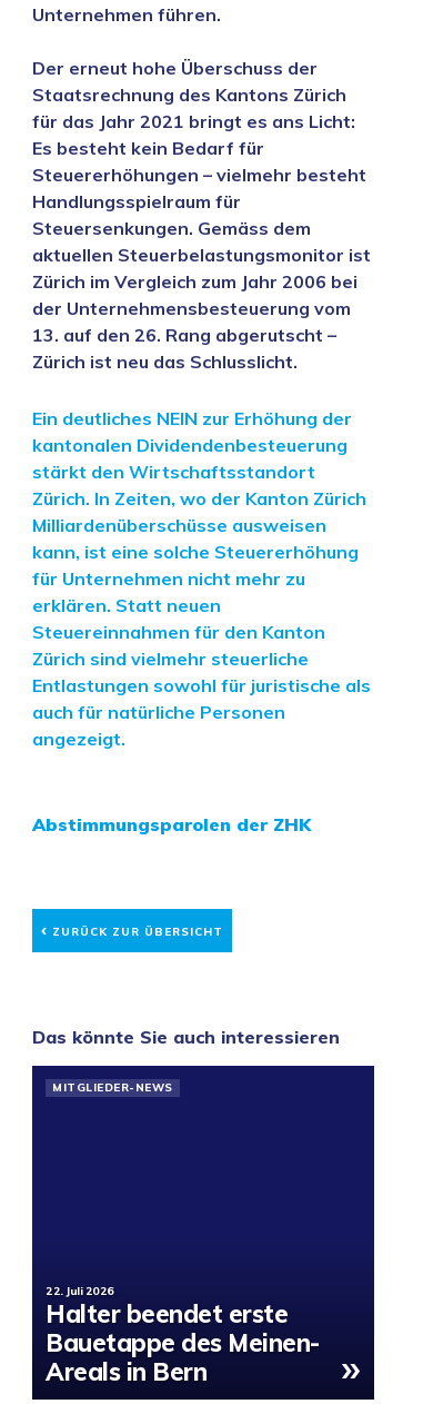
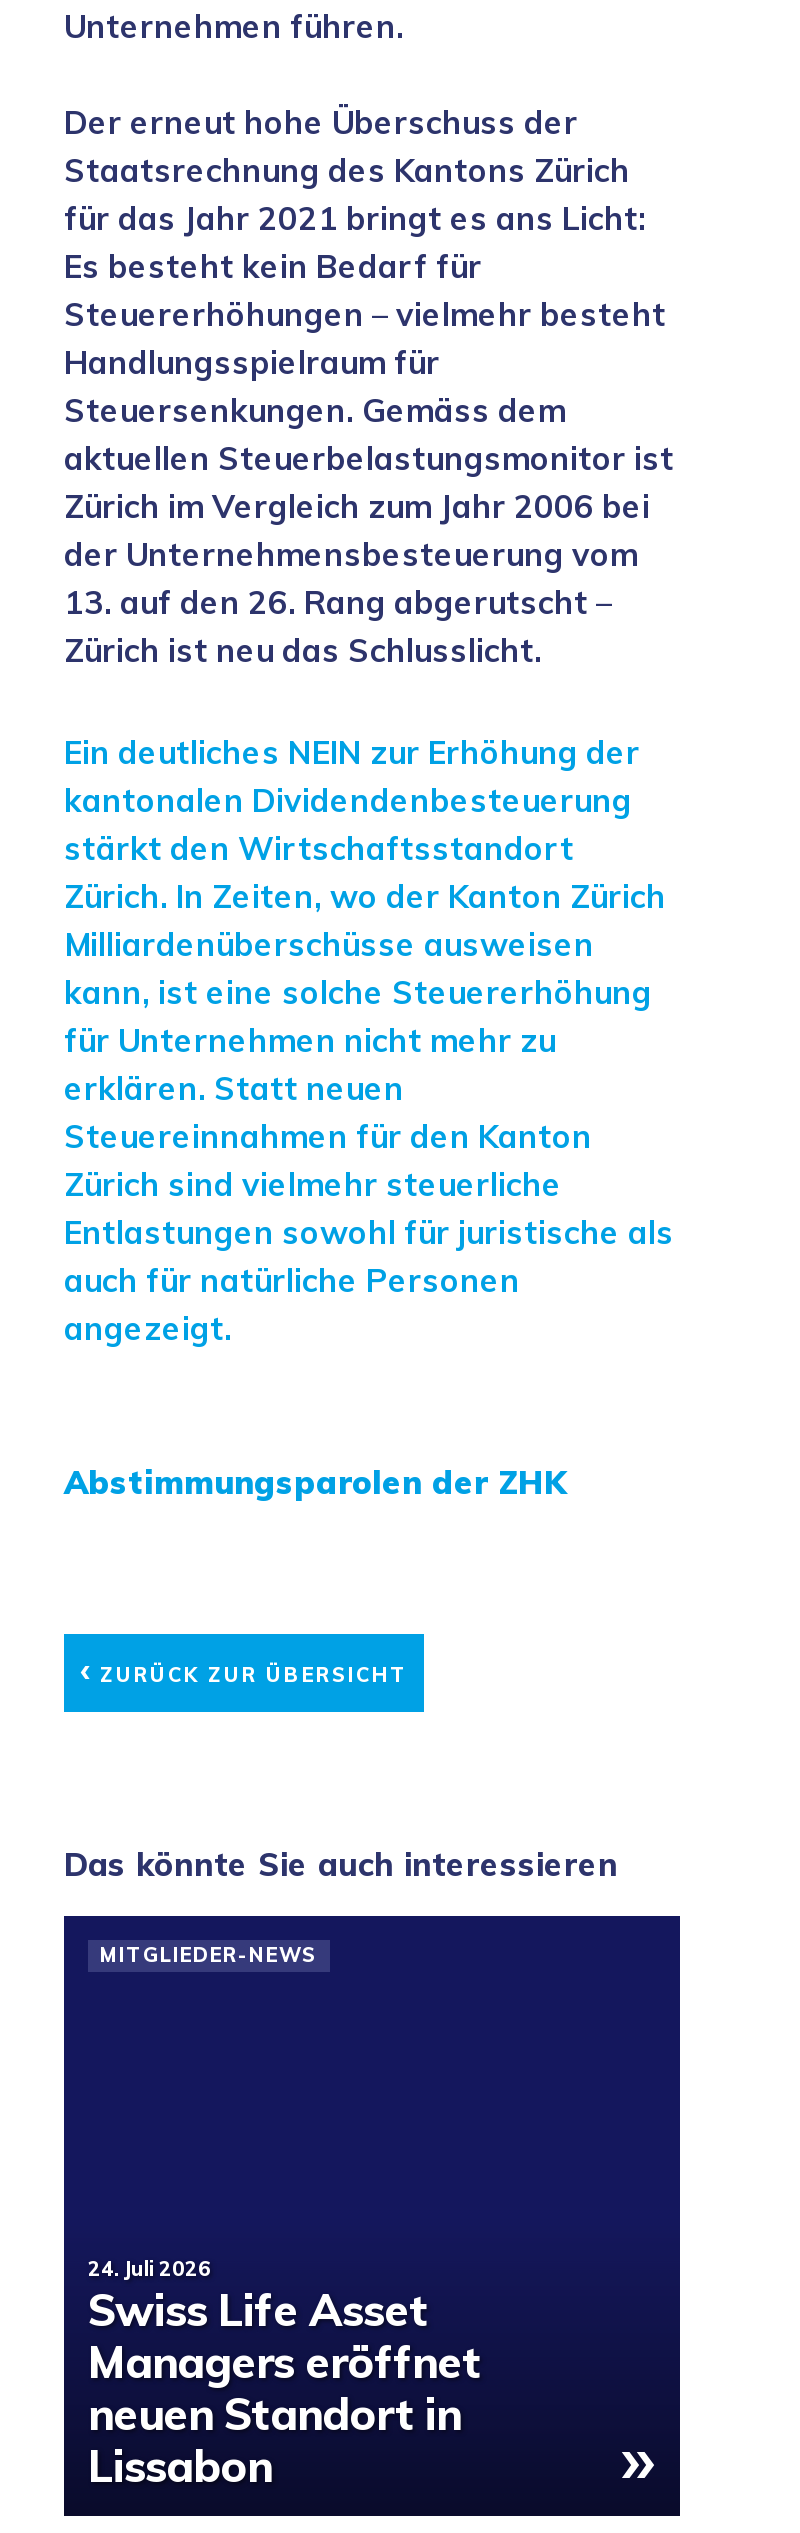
[46,1283,319,1387] 22. Juli 2026 | Halter beendet erste | Bauetappe des Meinen- | Areals in Bern -> [88,2255,481,2493] 24. Juli 2026 | Swiss Life Asset | Managers eröffnet | neuen Standort in | Lissabon

